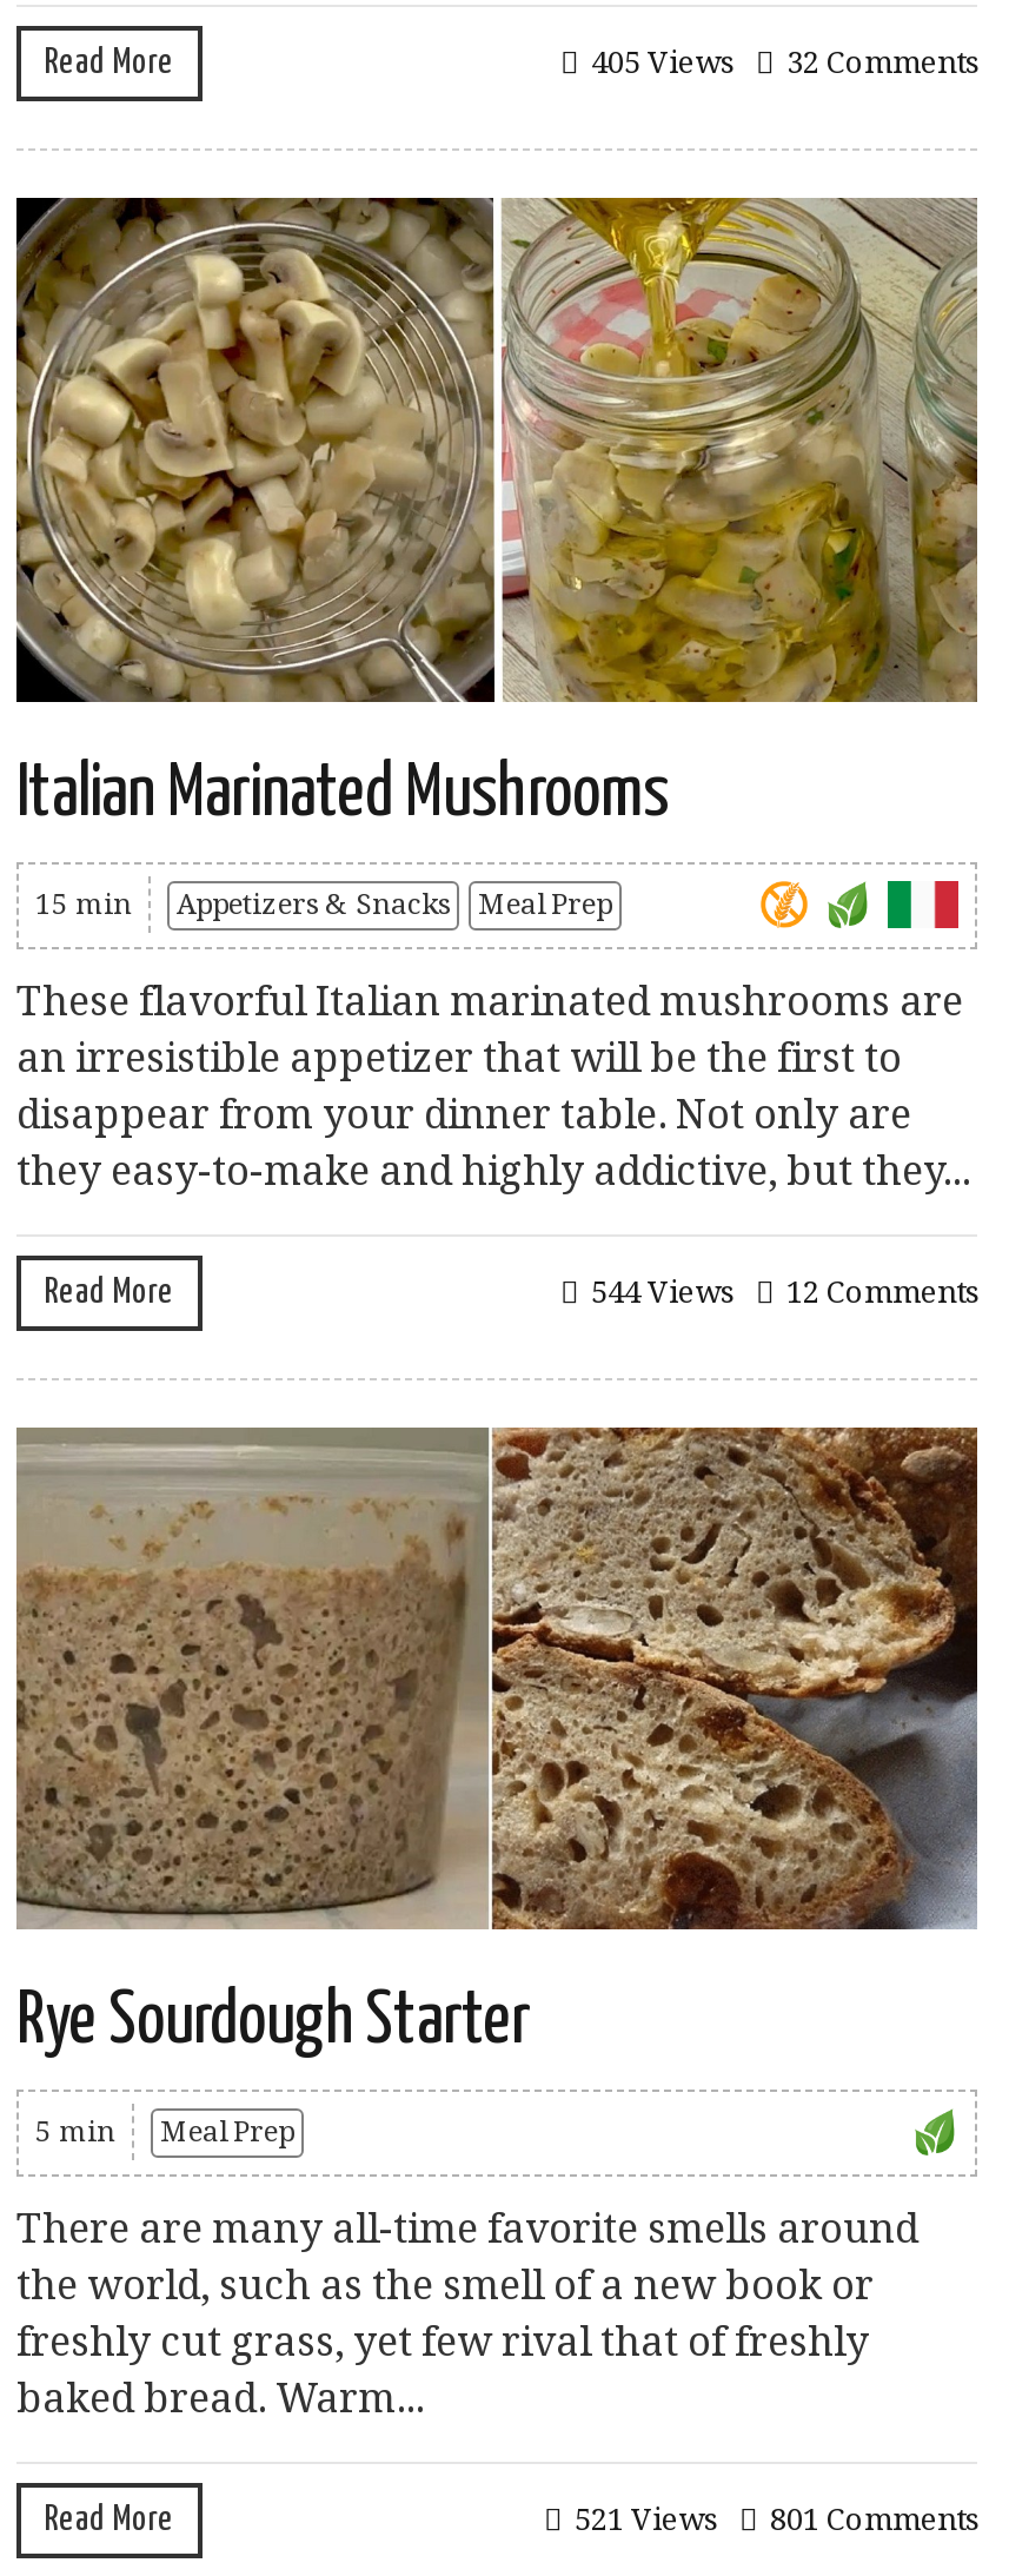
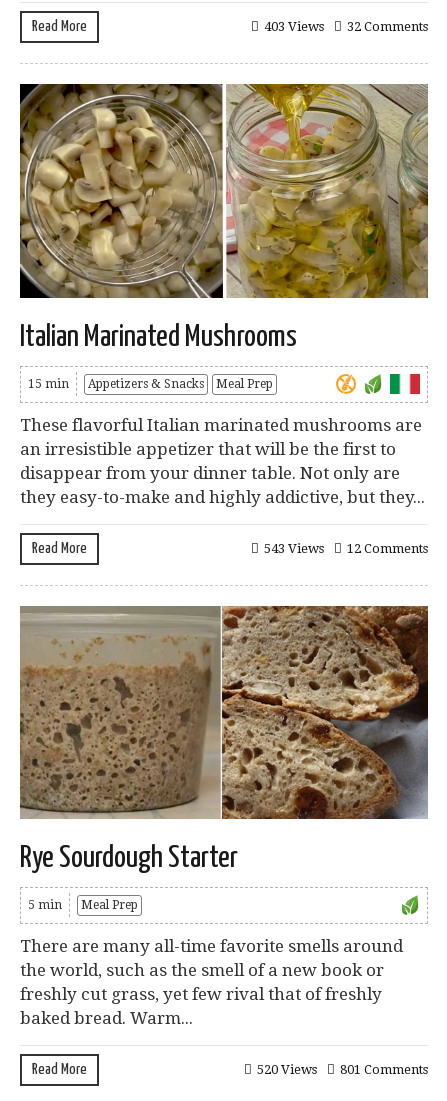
[591,45,977,80] 405 Views 32 Comments -> [264,19,428,34] 403 Views 32 Comments
[591,1273,977,1309] 544 Views 12 Comments -> [264,540,428,555] 543 Views 12 Comments
[575,2502,977,2537] 521 Views 801 Comments -> [257,1062,428,1077] 520 Views 801 Comments

